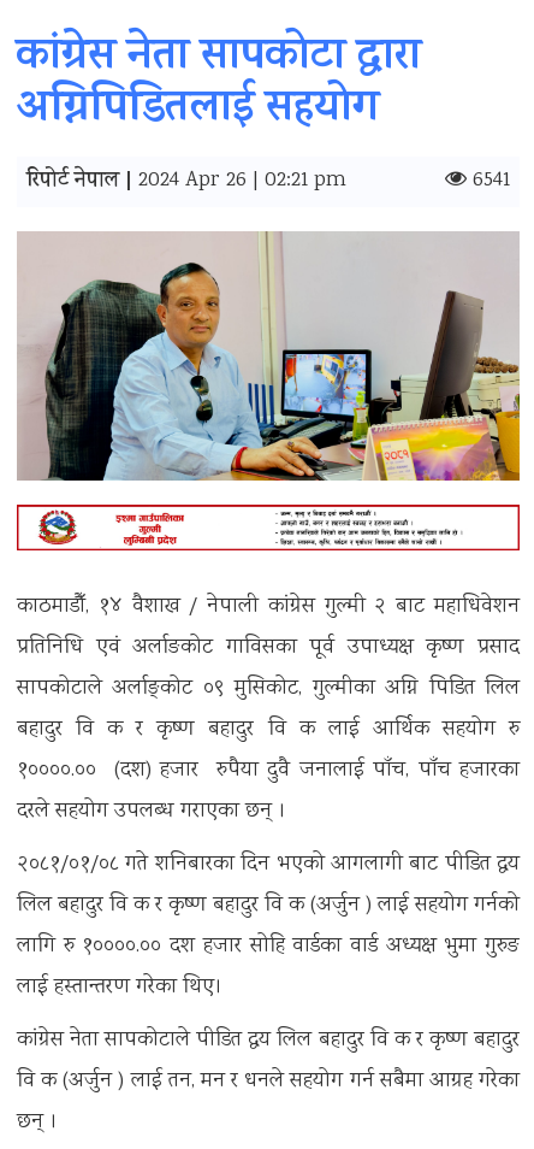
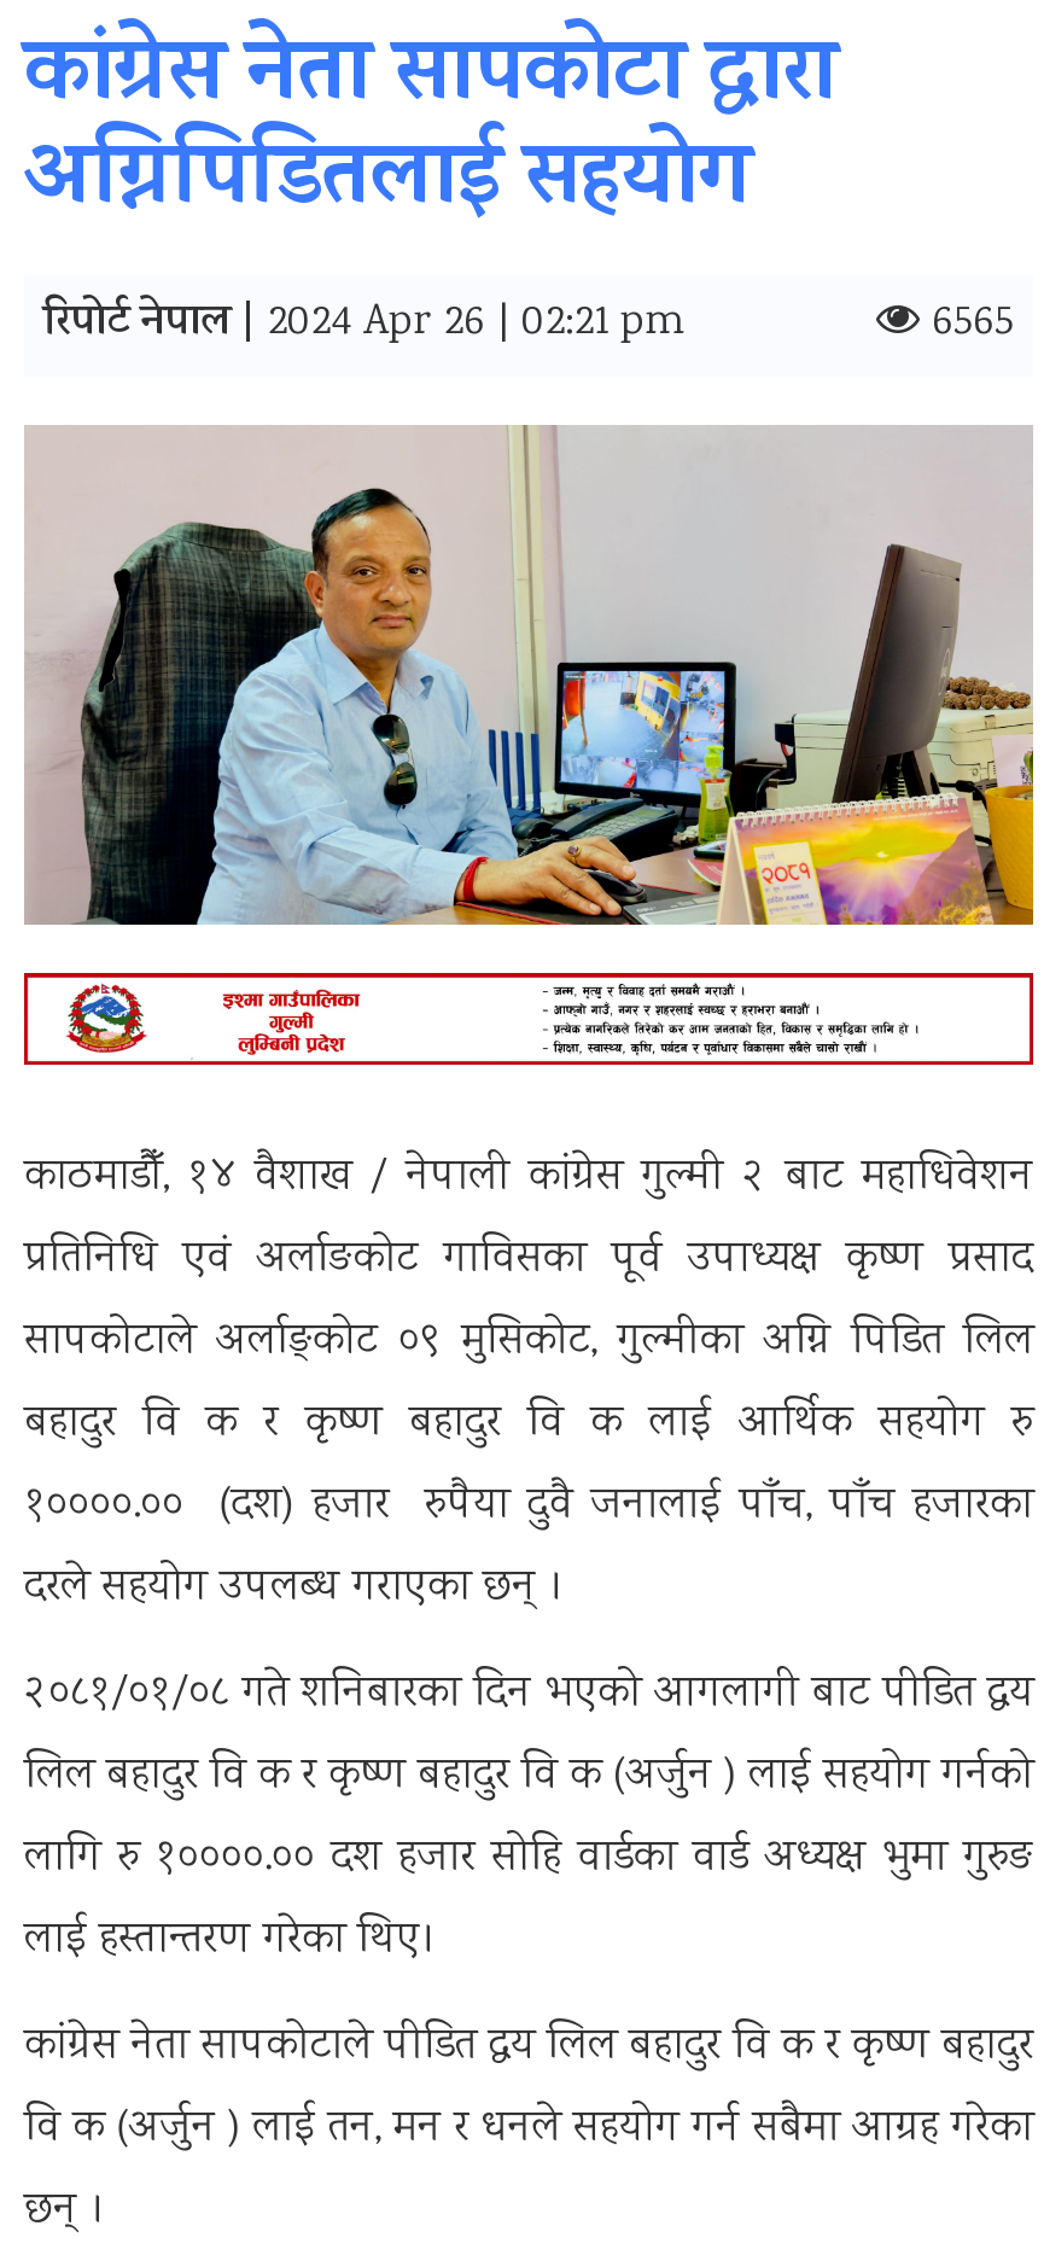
[467,165,510,196] 6541 -> [920,292,1014,355] 6565

